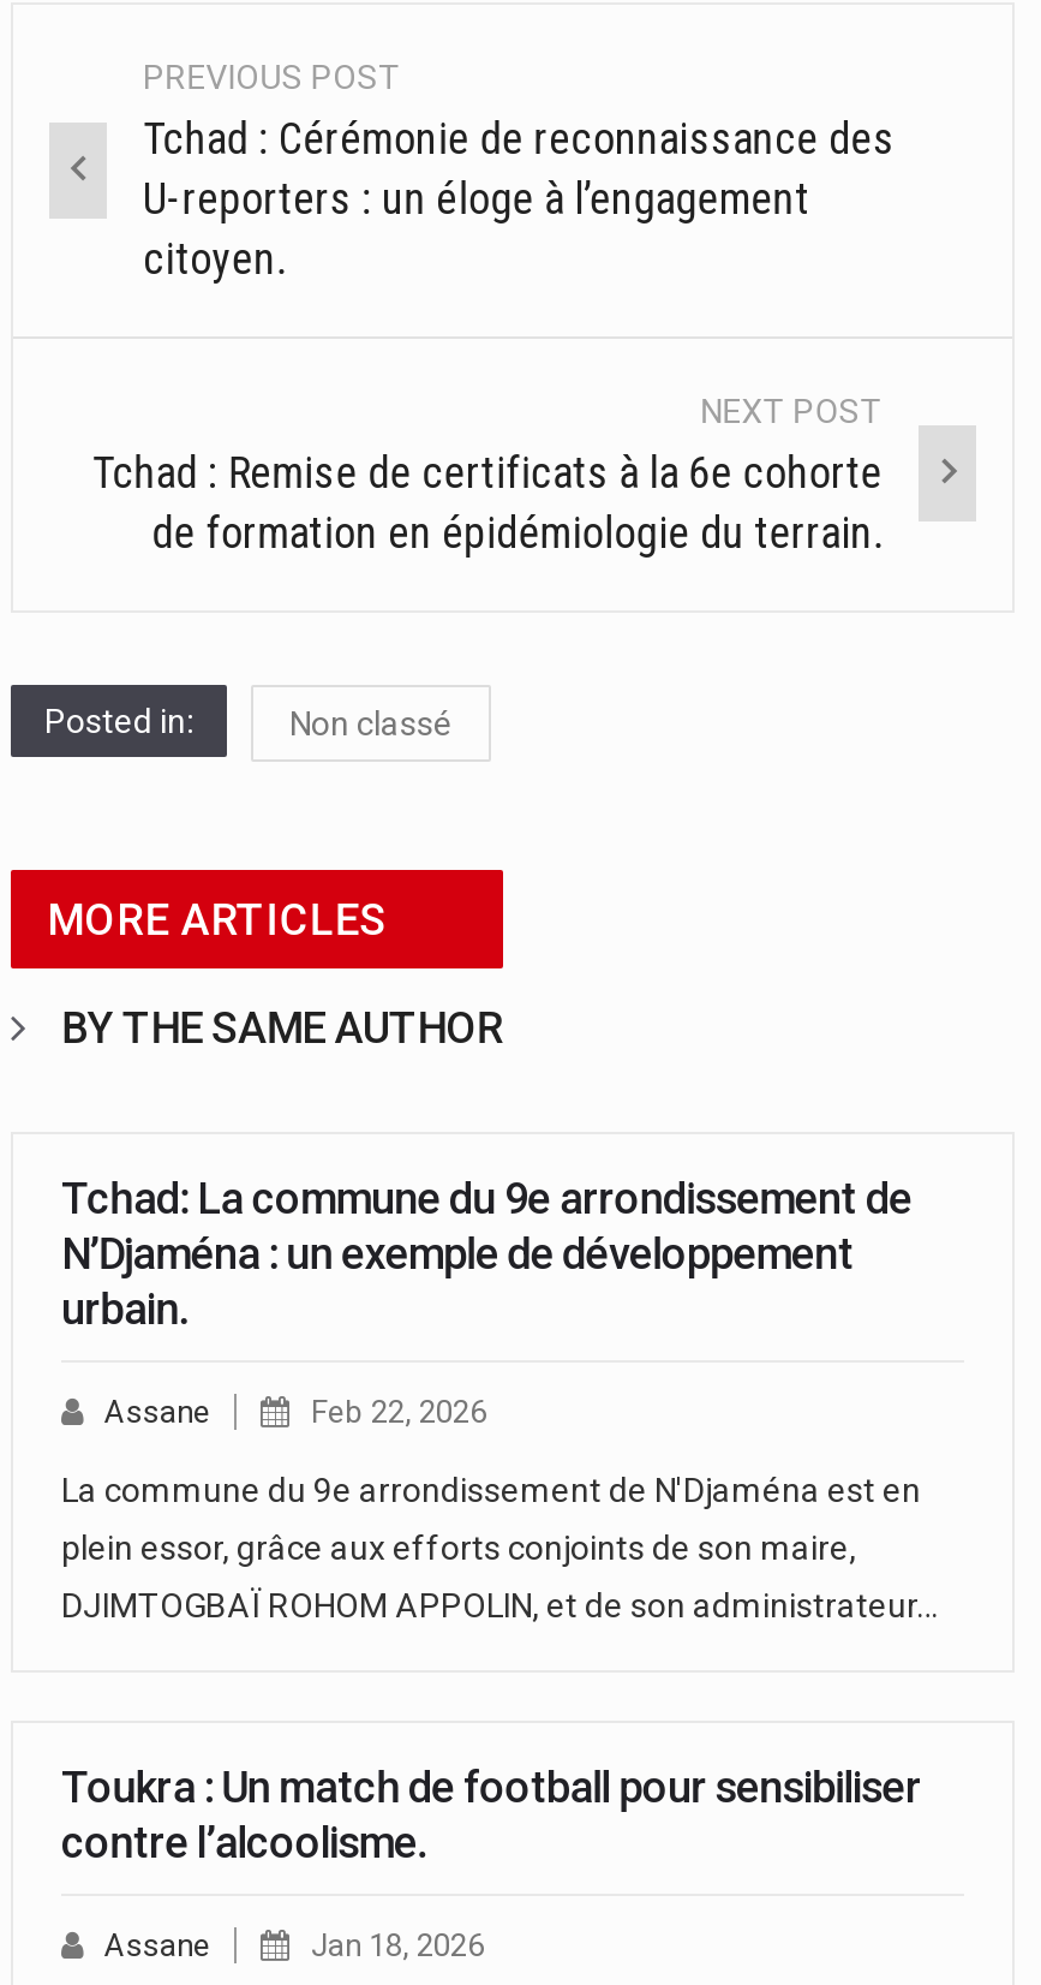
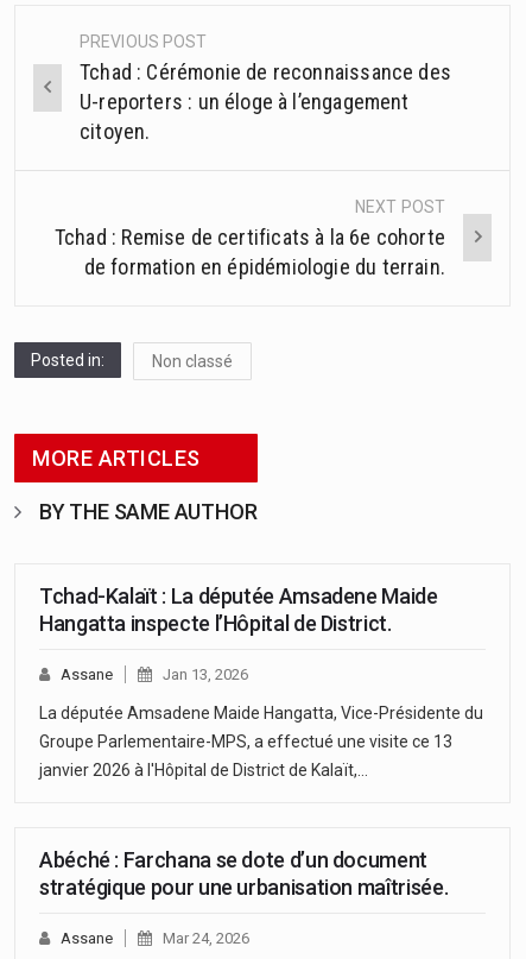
[61,1172,912,1333] Tchad: La commune du 9e arrondissement de | N’Djaména : un exemple de développement | urbain. -> [39,583,438,636] Tchad-Kalaït : La députée Amsadene Maide | Hangatta inspecte l’Hôpital de District.
[311,1393,486,1429] Feb 22, 2026 -> [163,665,248,683] Jan 13, 2026
[61,1470,921,1509] La commune du 9e arrondissement de N'Djaména est en -> [39,703,483,722] La députée Amsadene Maide Hangatta, Vice-Présidente du
[61,1528,856,1566] plein essor, grâce aux efforts conjoints de son maire, -> [39,732,452,751] Groupe Parlementaire-MPS, a effectué une visite ce 13
[61,1586,938,1624] DJIMTOGBAÏ ROHOM APPOLIN, et de son administrateur… -> [39,760,368,779] janvier 2026 à l'Hôpital de District de Kalaït,…
[61,1761,921,1867] Toukra : Un match de football pour sensibiliser | contre l’alcoolisme. -> [39,847,448,899] Abéché : Farchana se dote d’un document | stratégique pour une urbanisation maîtrisée.
[311,1927,484,1963] Jan 18, 2026 -> [163,929,249,947] Mar 24, 2026

